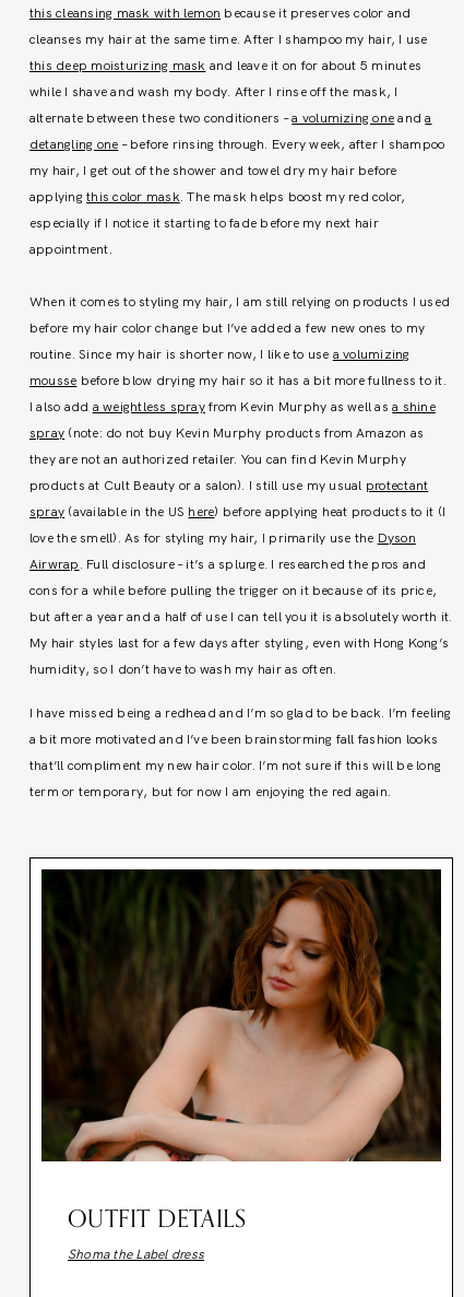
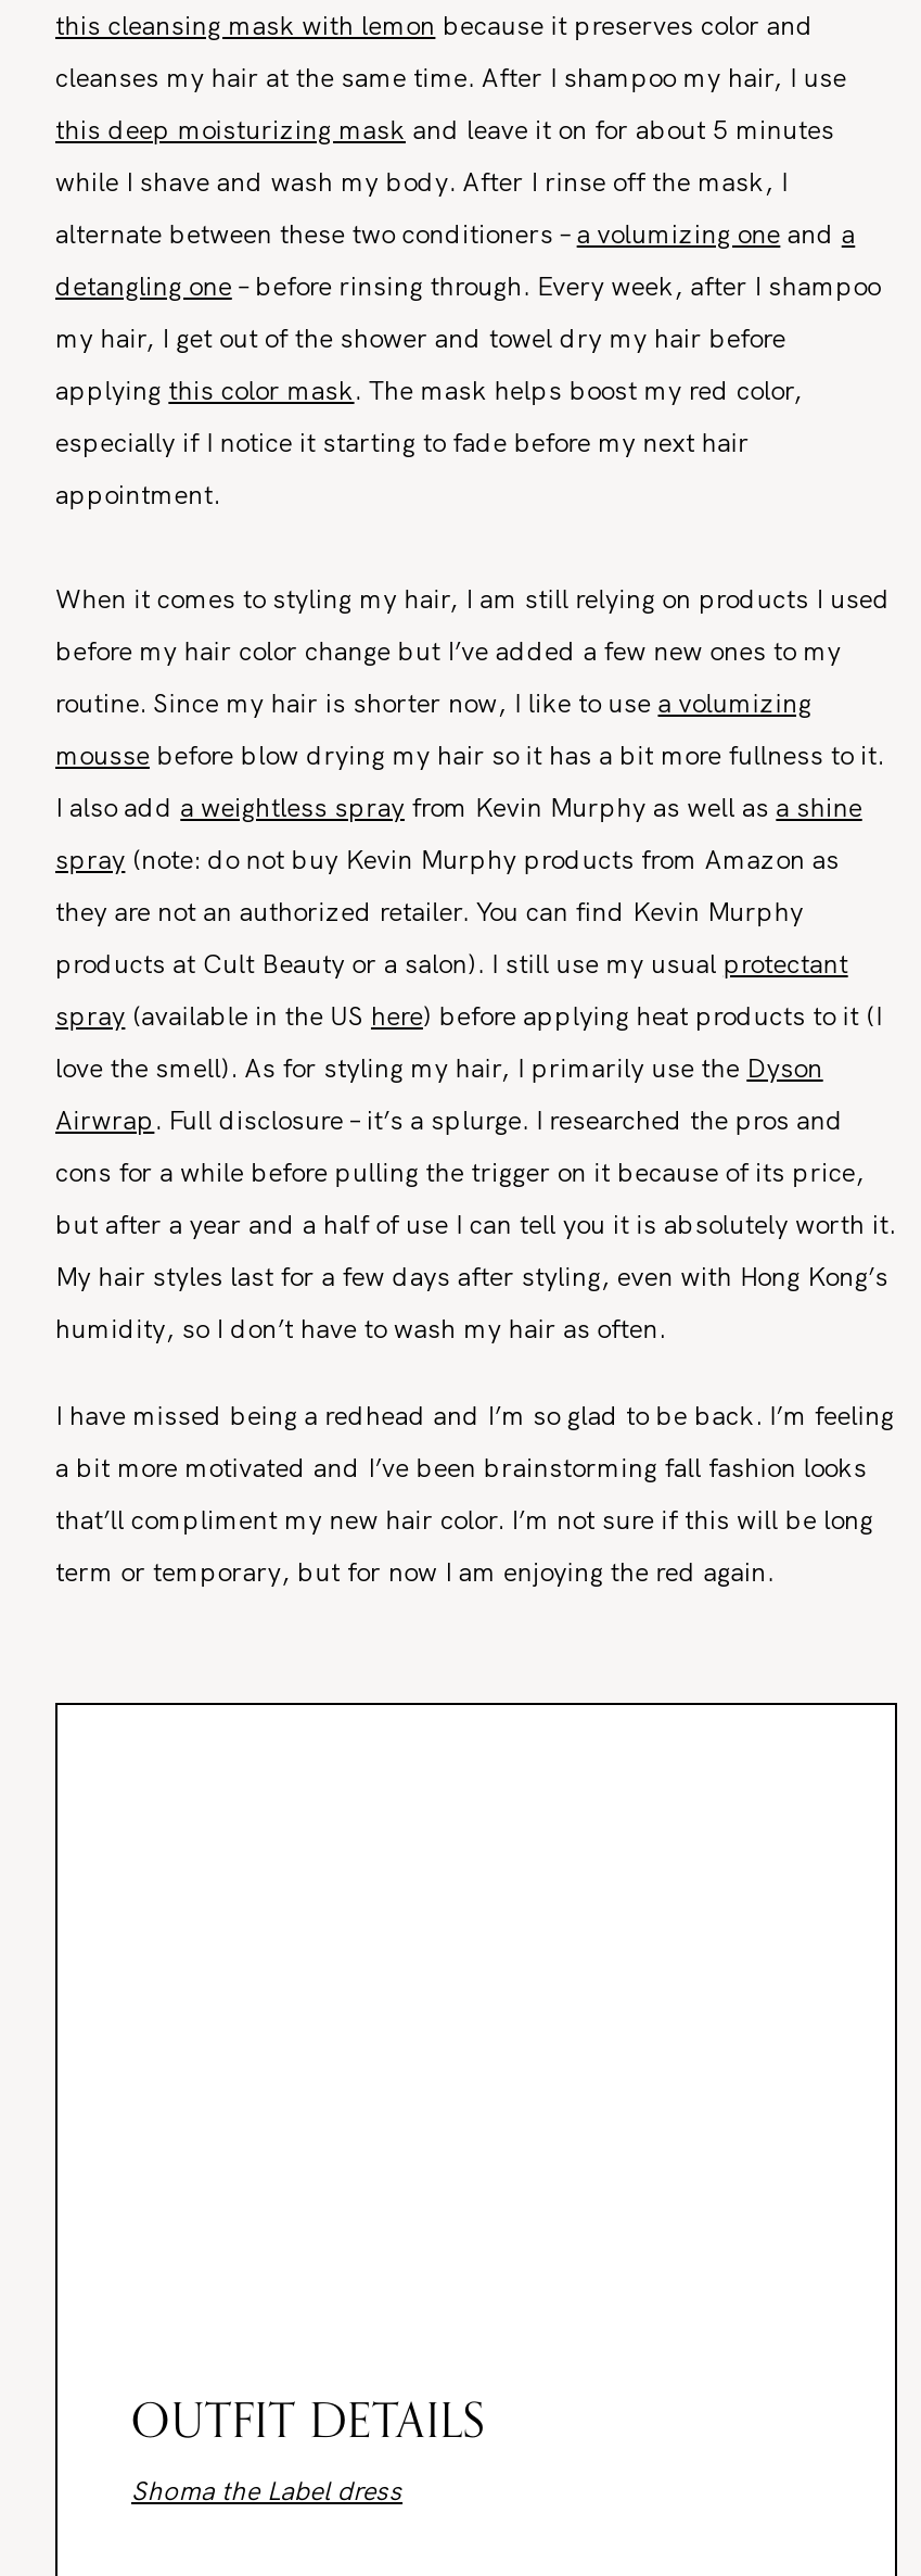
[40,868,442,1162] [image] -> none

